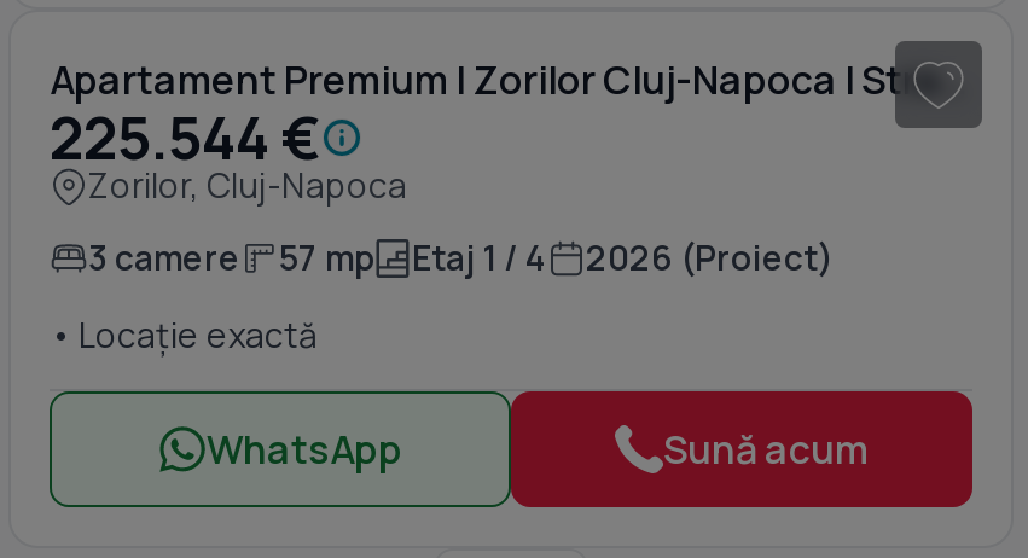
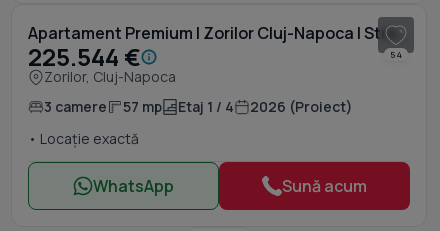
none -> [390,48,402,61] 54

